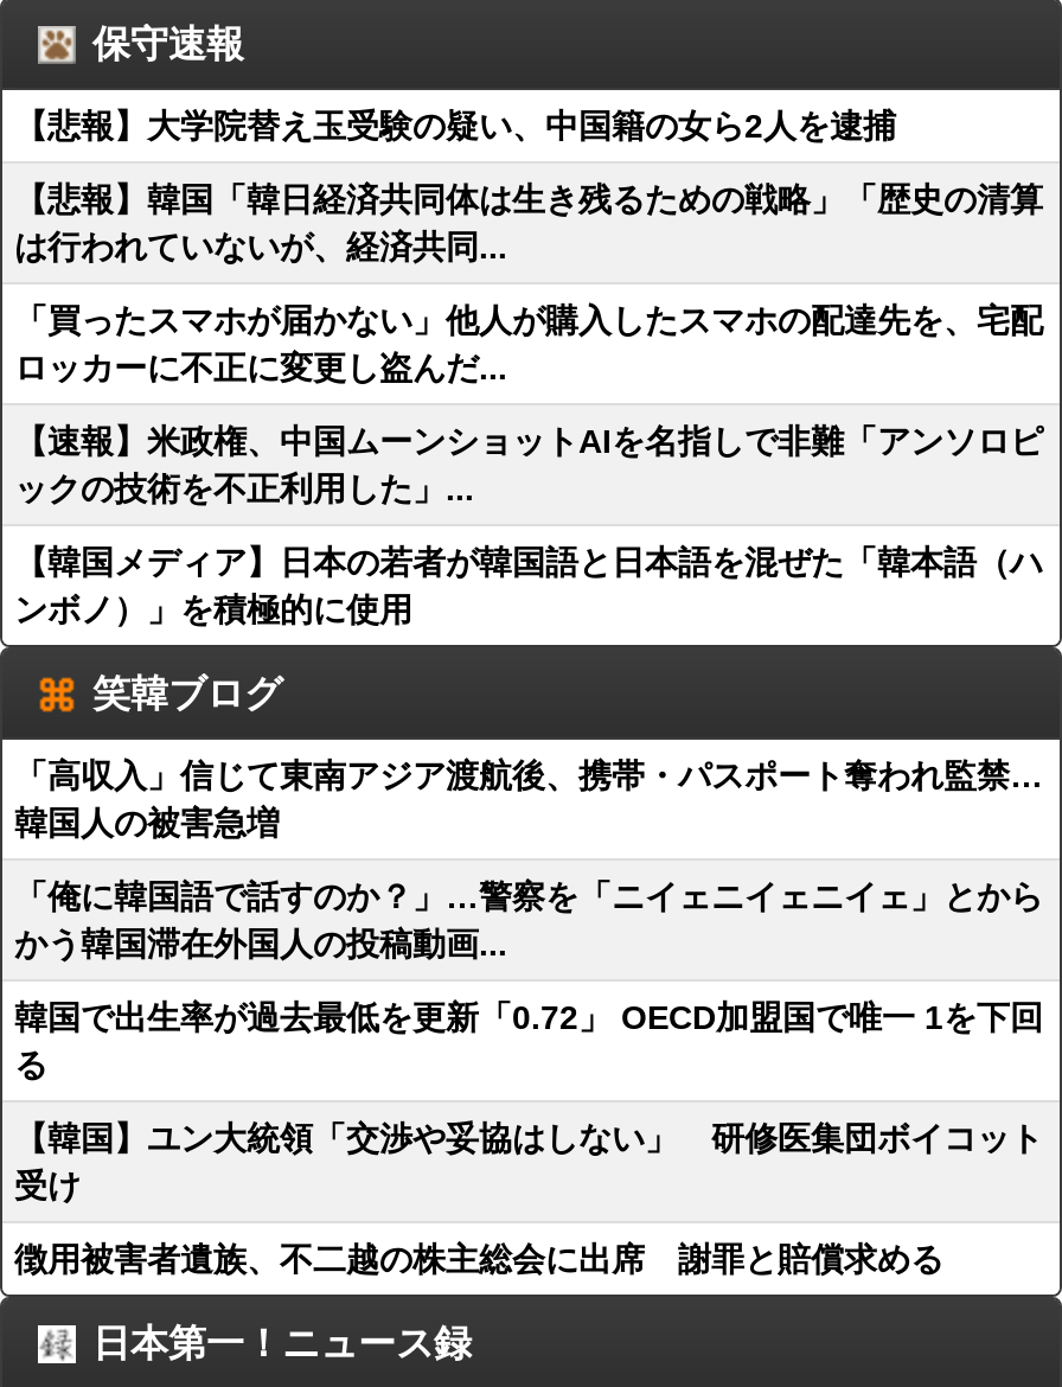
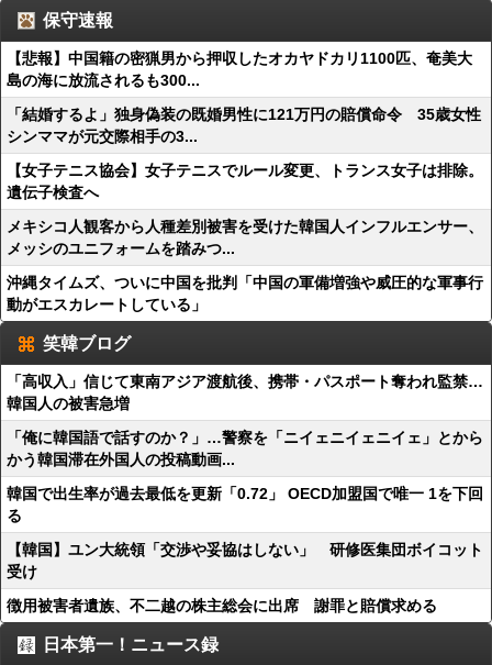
[14,107,896,145] 【悲報】大学院替え玉受験の疑い、中国籍の女ら2人を逮捕 -> [7,49,472,89] 【悲報】中国籍の密猟男から押収したオカヤドカリ1100匹、奄美大 | 島の海に放流されるも300...
[14,180,1043,266] 【悲報】韓国「韓日経済共同体は生き残るための戦略」「歴史の清算 | は行われていないが、経済共同... -> [7,106,481,145] 「結婚するよ」独身偽装の既婚男性に121万円の賠償命令 35歳女性 | シンママが元交際相手の3...
[14,301,1043,386] 「買ったスマホが届かない」他人が購入したスマホの配達先を、宅配 | ロッカーに不正に変更し盗んだ... -> [7,162,483,201] 【女子テニス協会】女子テニスでルール変更、トランス女子は排除。 | 遺伝子検査へ
[14,422,1043,507] 【速報】米政権、中国ムーンショットAIを名指しで非難「アンソロピ | ックの技術を不正利用した」... -> [7,218,483,257] メキシコ人観客から人種差別被害を受けた韓国人インフルエンサー、 | メッシのユニフォームを踏みつ...
[14,543,1043,628] 【韓国メディア】日本の若者が韓国語と日本語を混ぜた「韓本語（ハ | ンボノ）」を積極的に使用 -> [7,274,483,313] 沖縄タイムズ、ついに中国を批判「中国の軍備増強や威圧的な軍事行 | 動がエスカレートしている」

